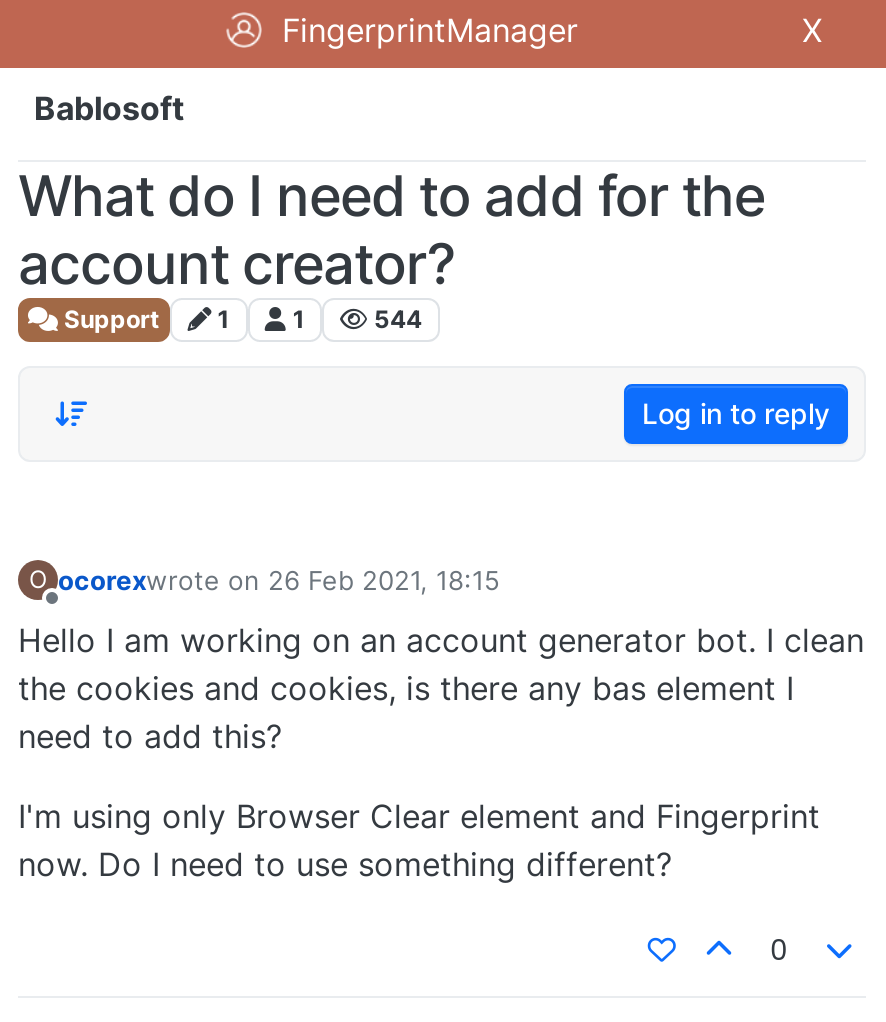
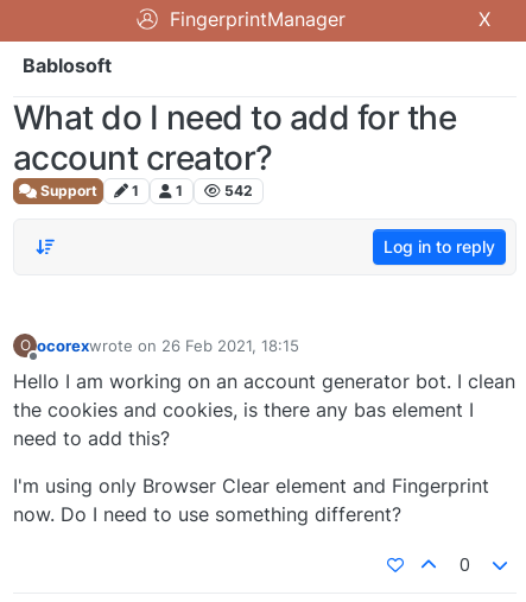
[374,304,422,334] 544 -> [224,182,253,200] 542

